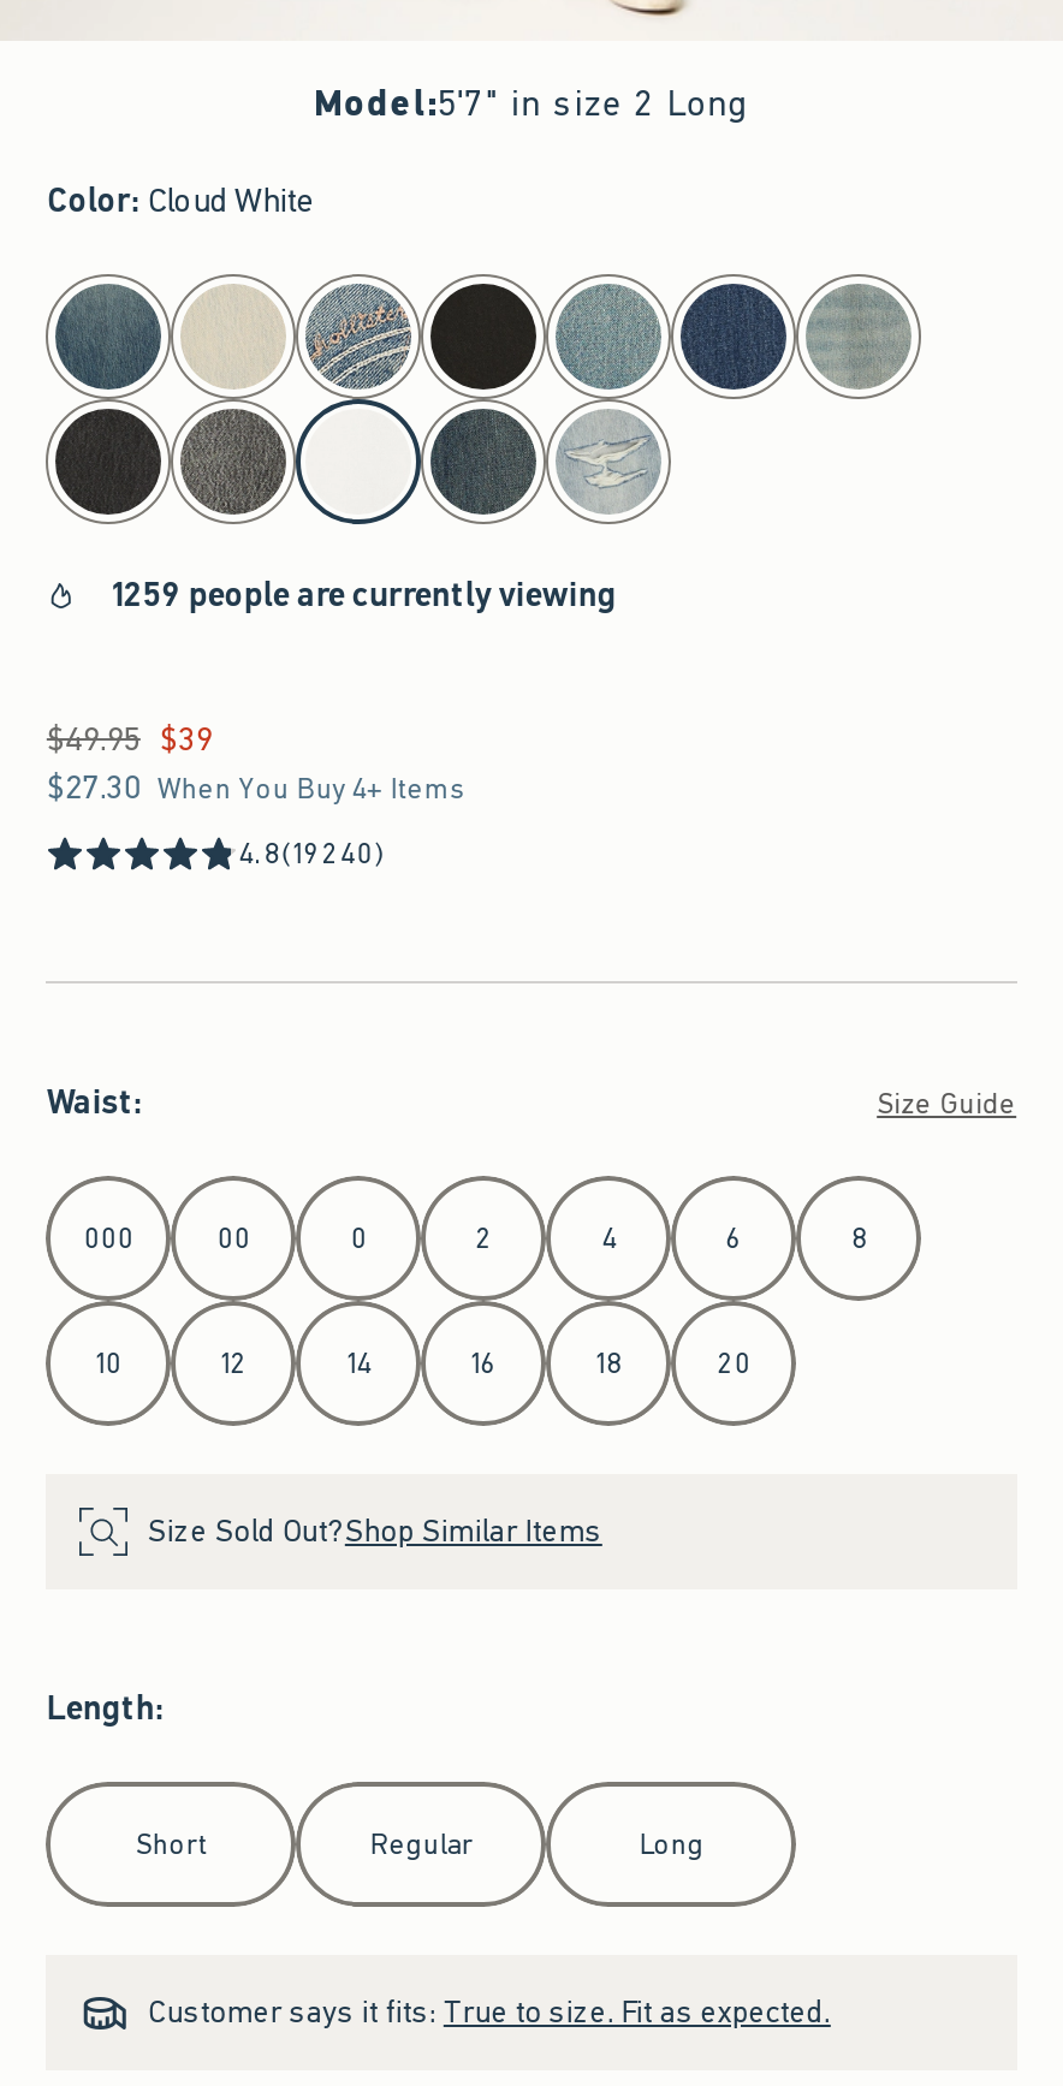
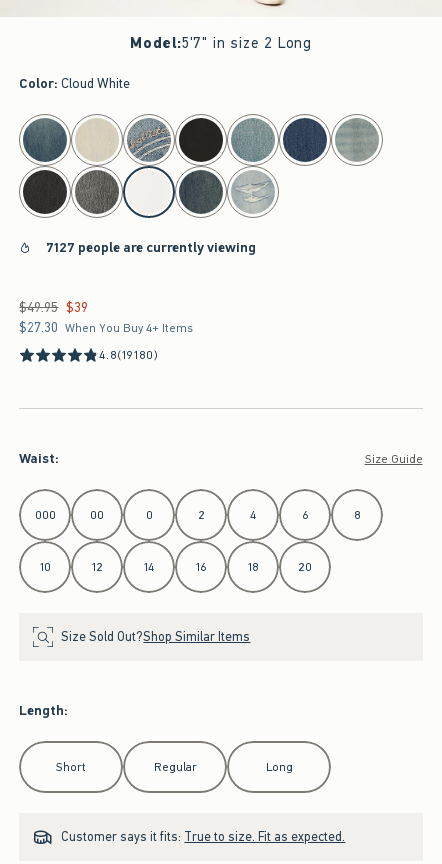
[112,572,617,618] 1259 people are currently viewing -> [46,238,256,257] 7127 people are currently viewing
[239,834,386,873] 4.8(19240) -> [99,347,158,363] 4.8(19180)

